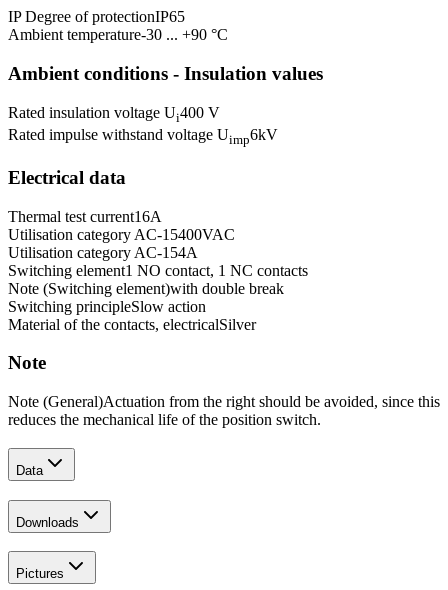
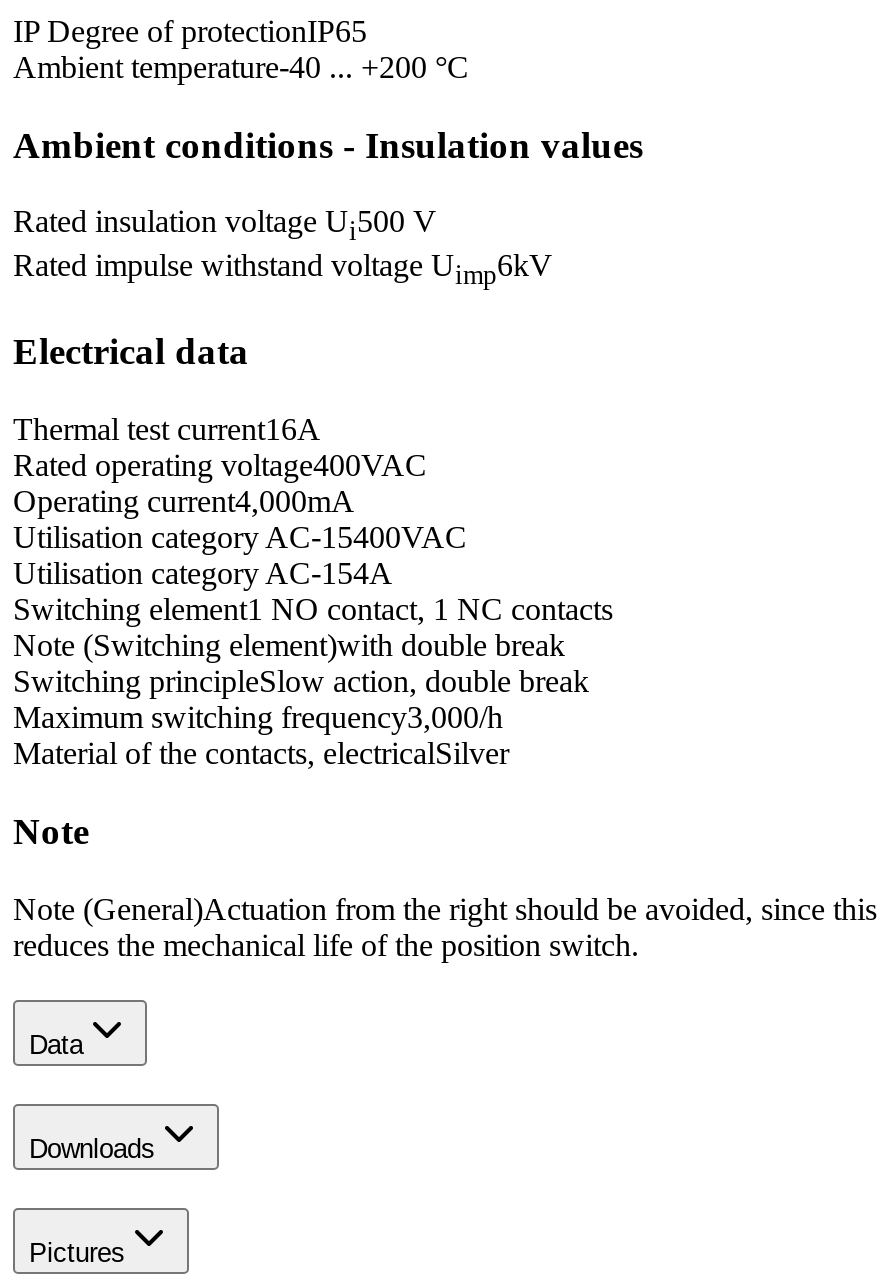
[8,26,228,43] Ambient temperature-30 ... +90 °C -> [13,50,469,84] Ambient temperature-40 ... +200 °C
[8,104,220,125] Rated insulation voltage Ui400 V -> [13,205,437,247] Rated insulation voltage Ui500 V
none -> [13,448,427,518] Rated operating voltage400VAC | Operating current4,000mA
[8,298,206,315] Switching principleSlow action -> [13,664,589,734] Switching principleSlow action, double break | Maximum switching frequency3,000/h

